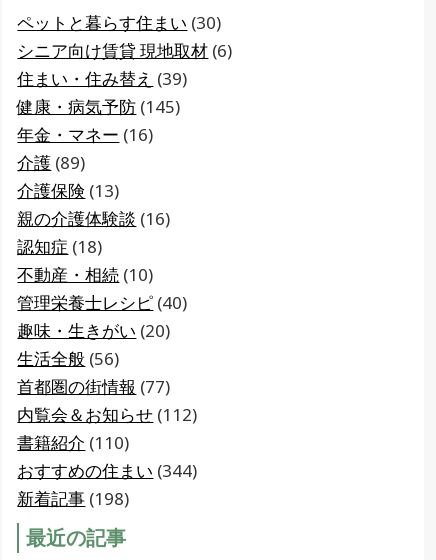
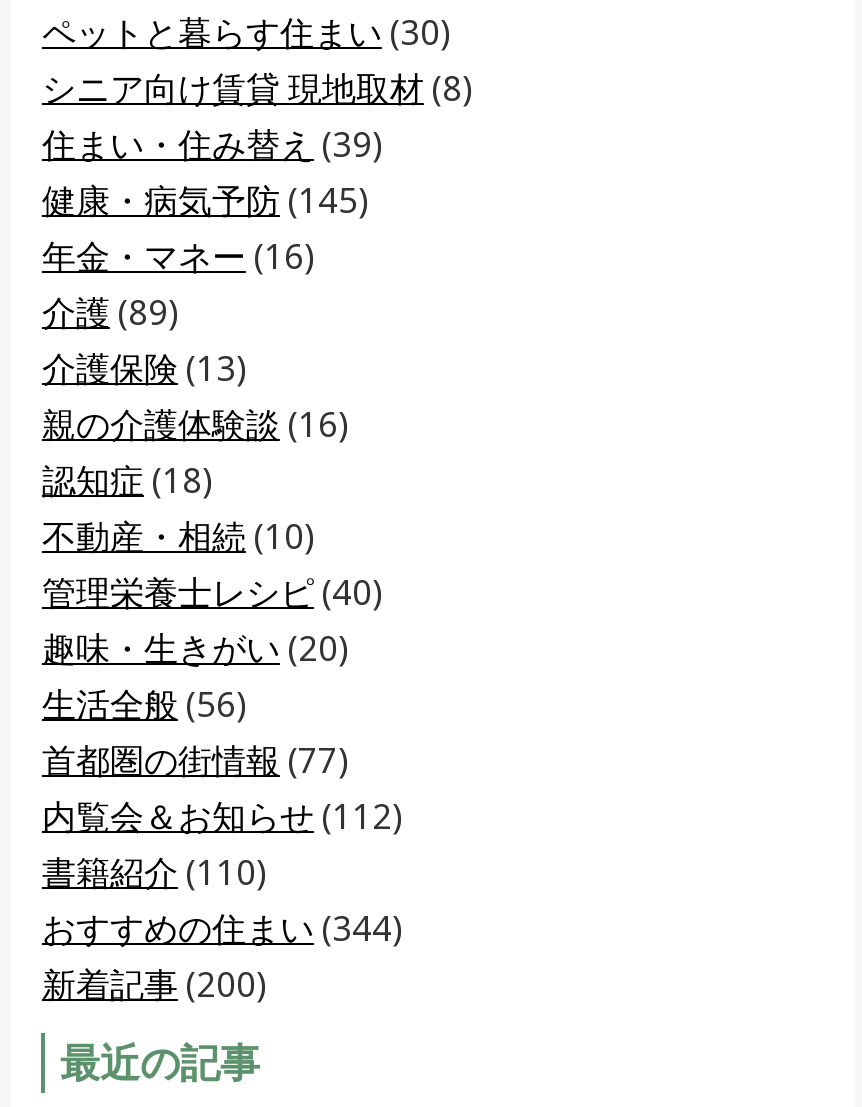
[17,38,232,61] シニア向け賃貸 現地取材(6) -> [42,66,472,112] シニア向け賃貸 現地取材(8)
[17,486,129,509] 新着記事(198) -> [42,962,266,1008] 新着記事(200)

